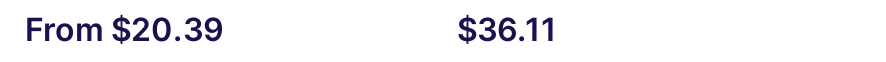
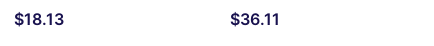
[25,9,223,49] From $20.39 -> [14,9,64,29] $18.13

